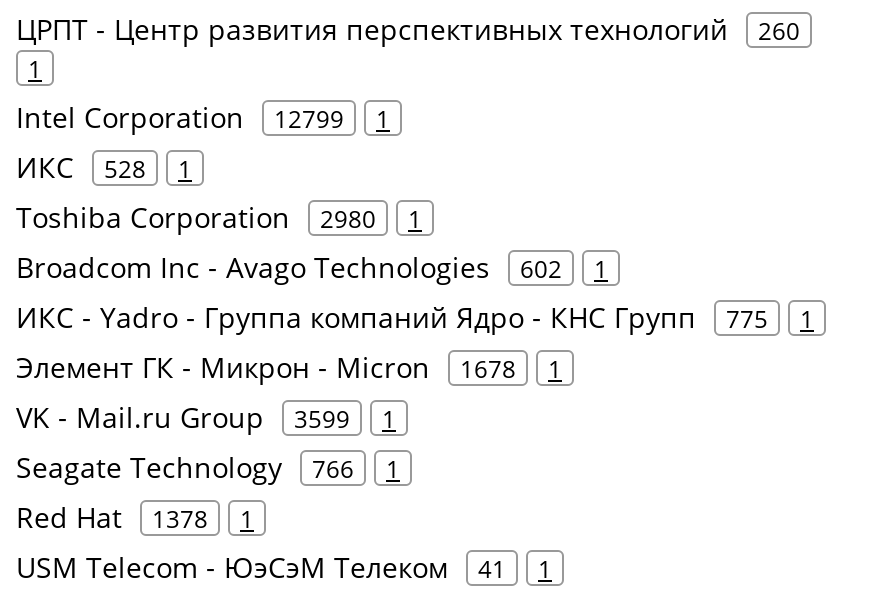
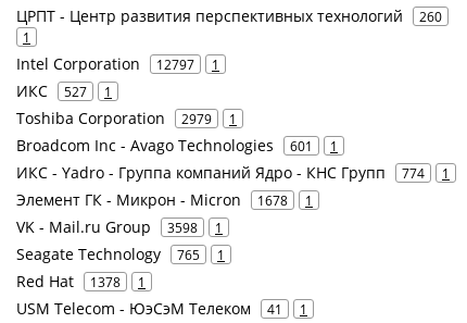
[16,98,390,136] Intel Corporation 12799 1 -> [16,53,219,74] Intel Corporation 12797 1
[16,148,192,186] ИКС 528 1 -> [16,80,112,101] ИКС 527 1
[16,198,422,236] Toshiba Corporation 2980 1 -> [16,108,237,128] Toshiba Corporation 2979 1
[16,248,608,286] Broadcom Inc - Avago Technologies 602 1 -> [16,135,338,156] Broadcom Inc - Avago Technologies 601 1
[16,298,814,336] ИКС - Yadro - Группа компаний Ядро - КНС Групп 775 1 -> [16,162,450,183] ИКС - Yadro - Группа компаний Ядро - КНС Групп 774 1
[16,398,396,436] VK - Mail.ru Group 3599 1 -> [16,216,223,237] VK - Mail.ru Group 3598 1
[16,448,400,486] Seagate Technology 766 1 -> [16,244,225,264] Seagate Technology 765 1

